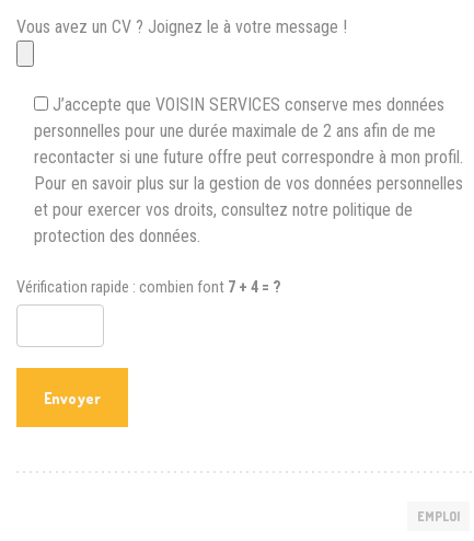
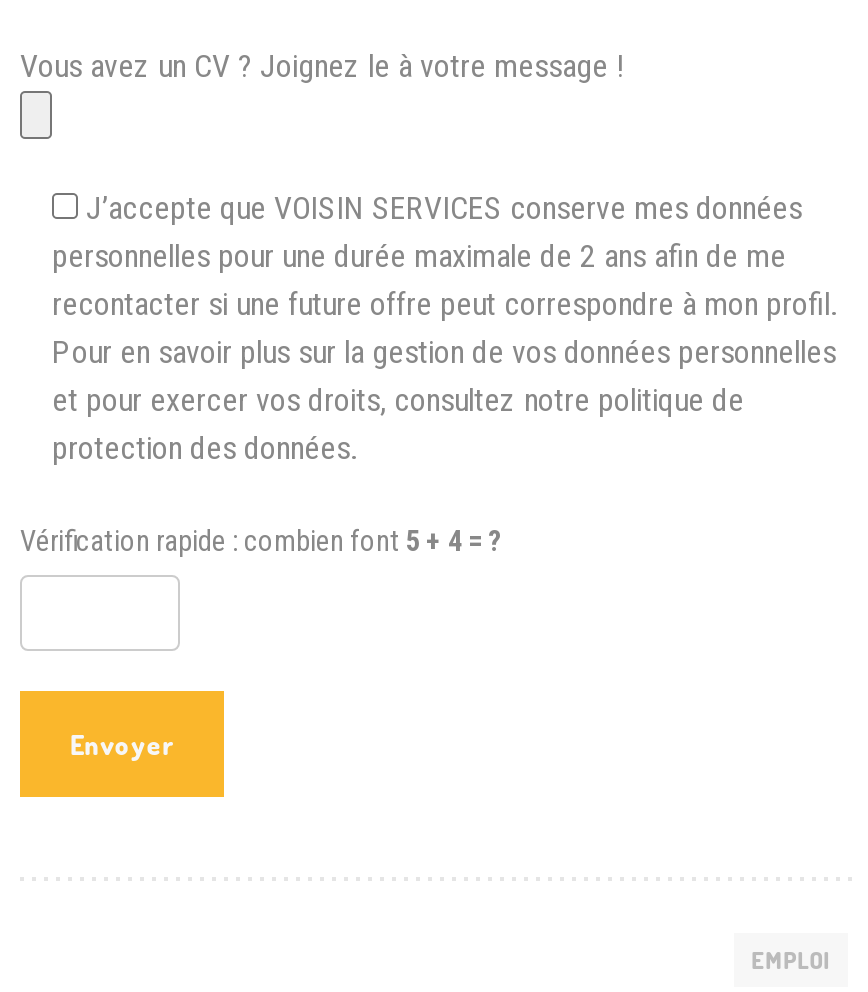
[16,278,281,296] Vérification rapide : combien font 7 + 4 = ? -> [20,525,504,559] Vérification rapide : combien font 5 + 4 = ?

